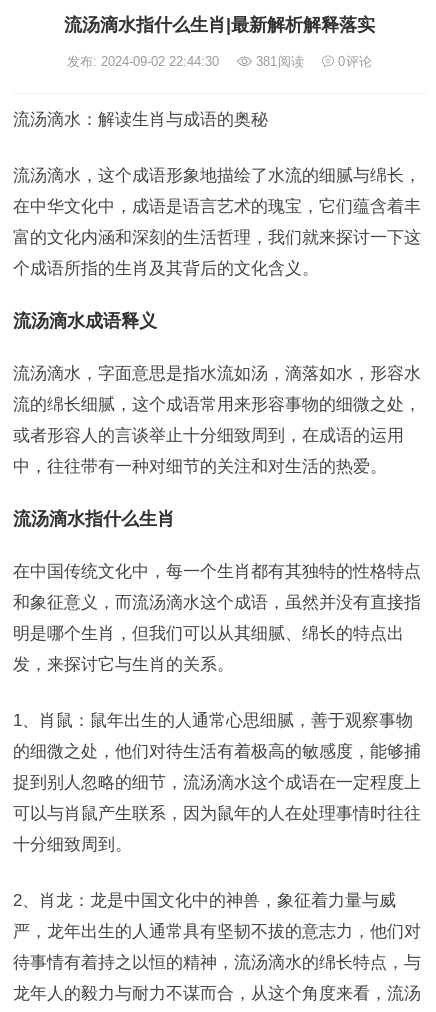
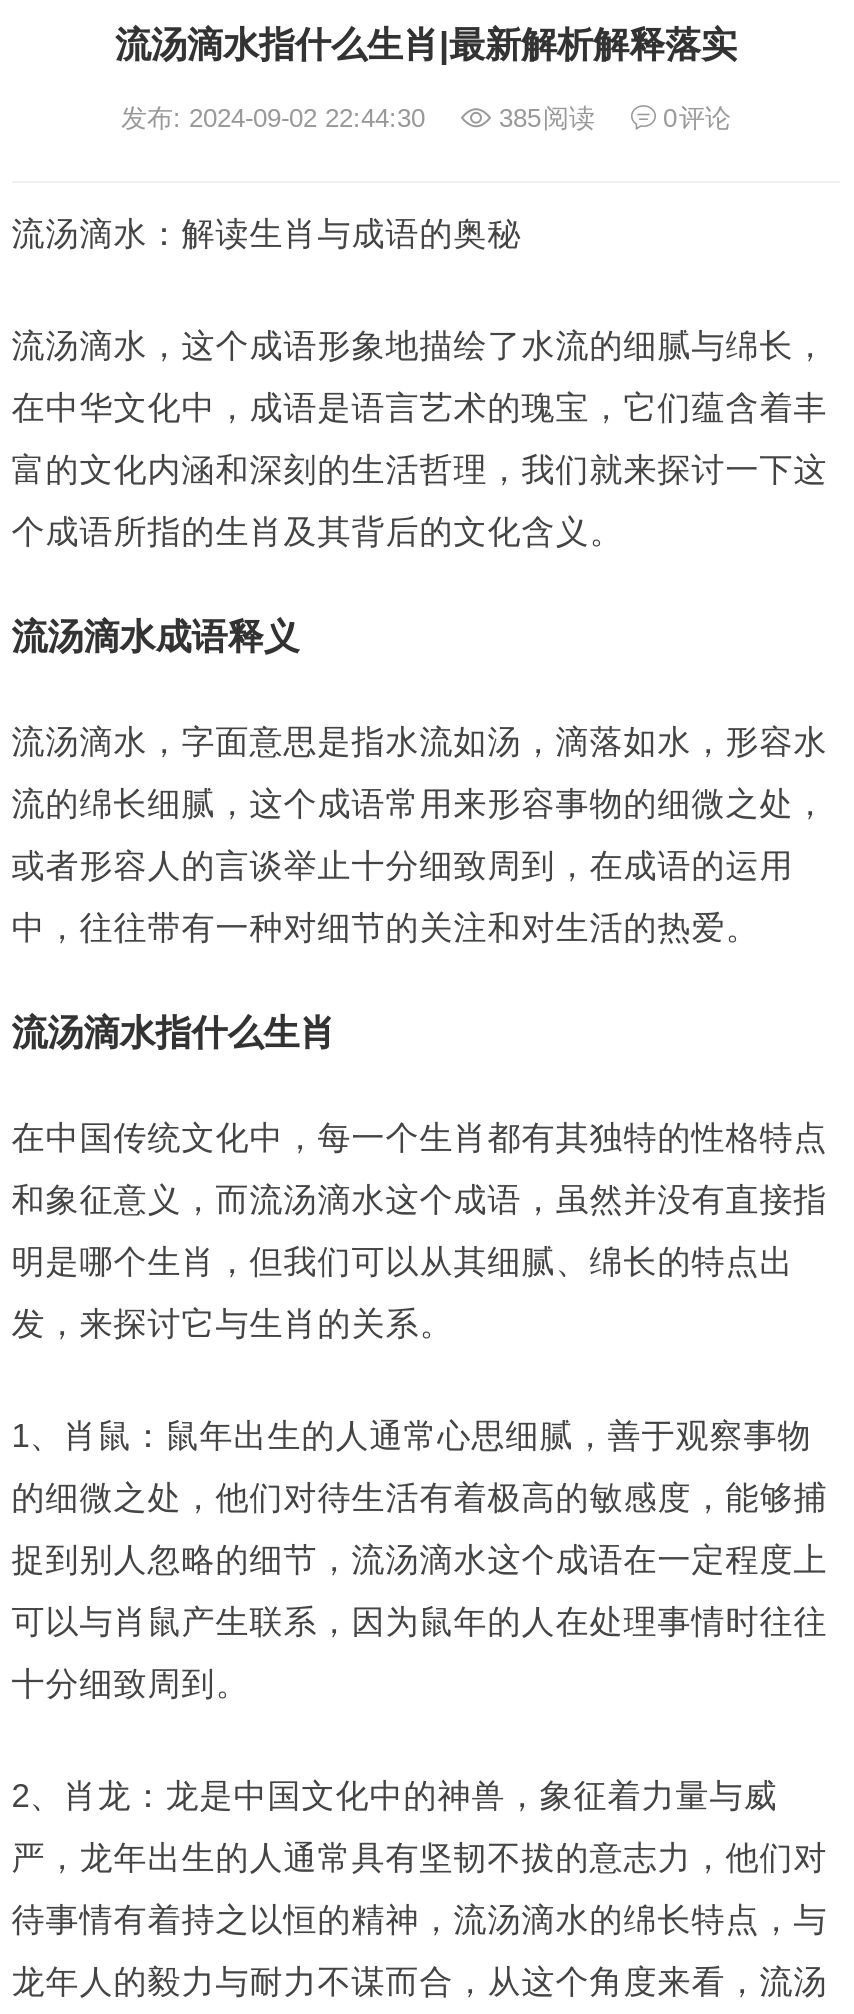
[67,54,372,69] 发布: 2024-09-02 22:44:30 381阅读 0评论 -> [121,103,731,133] 发布: 2024-09-02 22:44:30 385阅读 0评论

